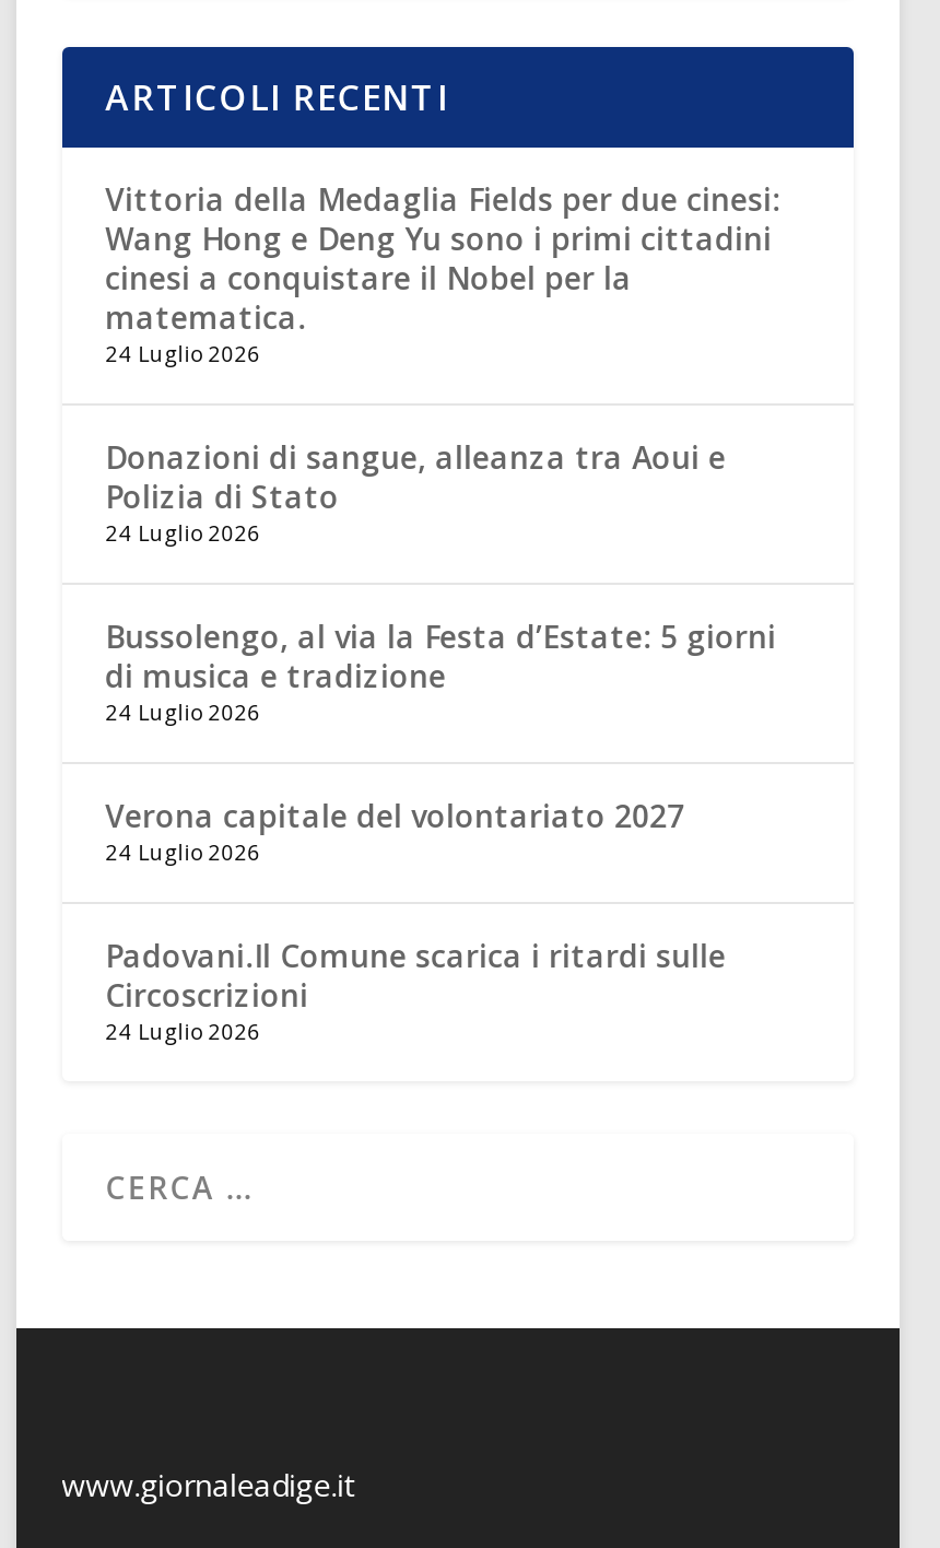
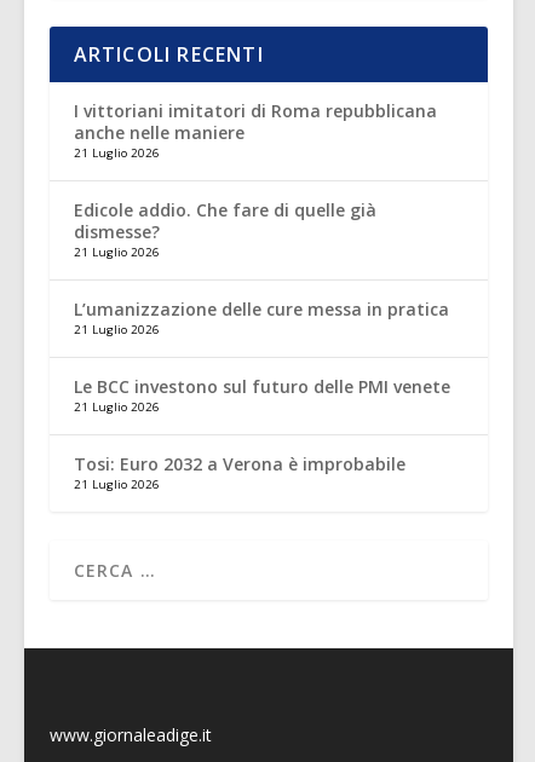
[105,178,781,369] Vittoria della Medaglia Fields per due cinesi: | Wang Hong e Deng Yu sono i primi cittadini | cinesi a conquistare il Nobel per la | matematica. | 24 Luglio 2026 -> [73,99,436,160] I vittoriani imitatori di Roma repubblicana | anche nelle maniere | 21 Luglio 2026
[105,436,726,548] Donazioni di sangue, alleanza tra Aoui e | Polizia di Stato | 24 Luglio 2026 -> [73,198,376,260] Edicole addio. Che fare di quelle già | dismesse? | 21 Luglio 2026
[105,616,776,727] Bussolengo, al via la Festa d’Estate: 5 giorni | di musica e tradizione | 24 Luglio 2026 -> [73,297,449,337] L’umanizzazione delle cure messa in pratica | 21 Luglio 2026
[105,795,693,867] Verona capitale del volontariato 2027 | 24 Luglio 2026 -> [73,374,450,414] Le BCC investono sul futuro delle PMI venete | 21 Luglio 2026
[105,935,726,1046] Padovani.Il Comune scarica i ritardi sulle | Circoscrizioni | 24 Luglio 2026 -> [73,452,405,492] Tosi: Euro 2032 a Verona è improbabile | 21 Luglio 2026

